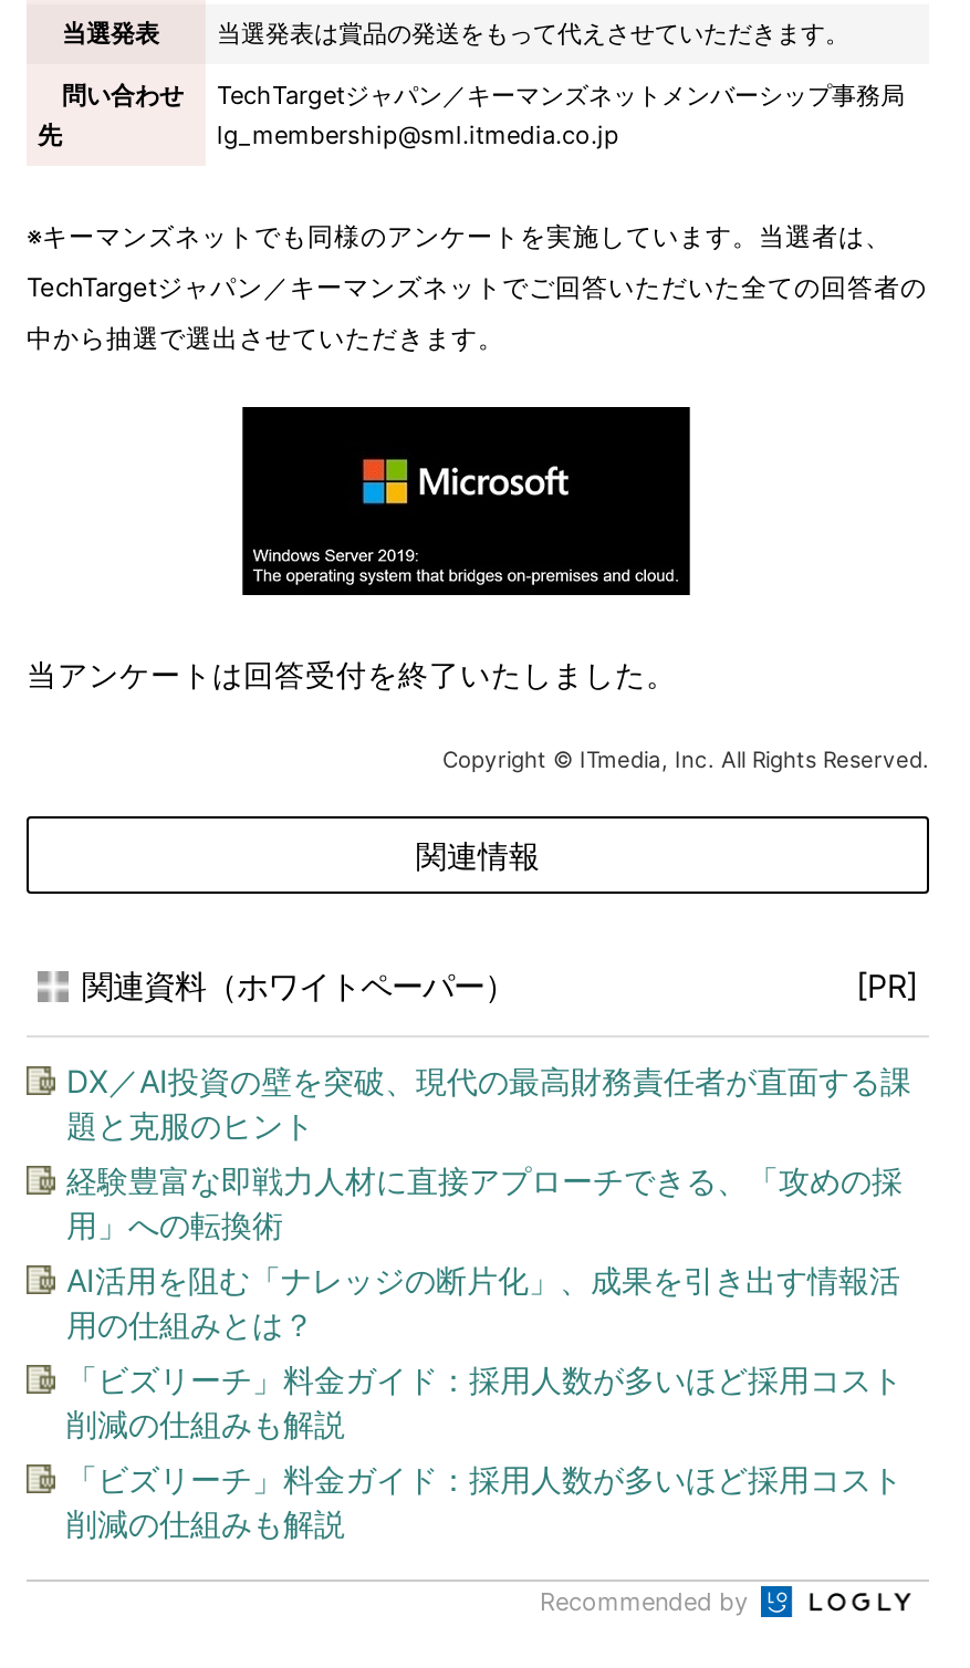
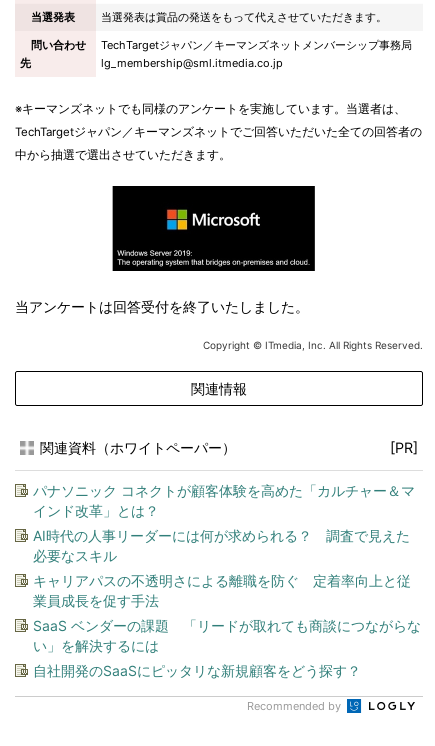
[66,1062,911,1144] DX／AI投資の壁を突破、現代の最高財務責任者が直面する課 | 題と克服のヒント -> [33,482,415,519] パナソニック コネクトが顧客体験を高めた「カルチャー＆マ | インド改革」とは？
[66,1161,903,1243] 経験豊富な即戦力人材に直接アプローチできる、「攻めの採 | 用」への転換術 -> [33,527,410,564] AI時代の人事リーダーには何が求められる？ 調査で見えた | 必要なスキル
[66,1261,900,1343] AI活用を阻む「ナレッジの断片化」、成果を引き出す情報活 | 用の仕組みとは？ -> [33,572,411,609] キャリアパスの不透明さによる離職を防ぐ 定着率向上と従 | 業員成長を促す手法
[66,1361,903,1442] 「ビズリーチ」料金ガイド：採用人数が多いほど採用コスト | 削減の仕組みも解説 -> [33,617,421,654] SaaS ベンダーの課題 「リードが取れても商談につながらな | い」を解決するには
[66,1460,903,1542] 「ビズリーチ」料金ガイド：採用人数が多いほど採用コスト | 削減の仕組みも解説 -> [33,662,361,679] 自社開発のSaaSにピッタリな新規顧客をどう探す？

